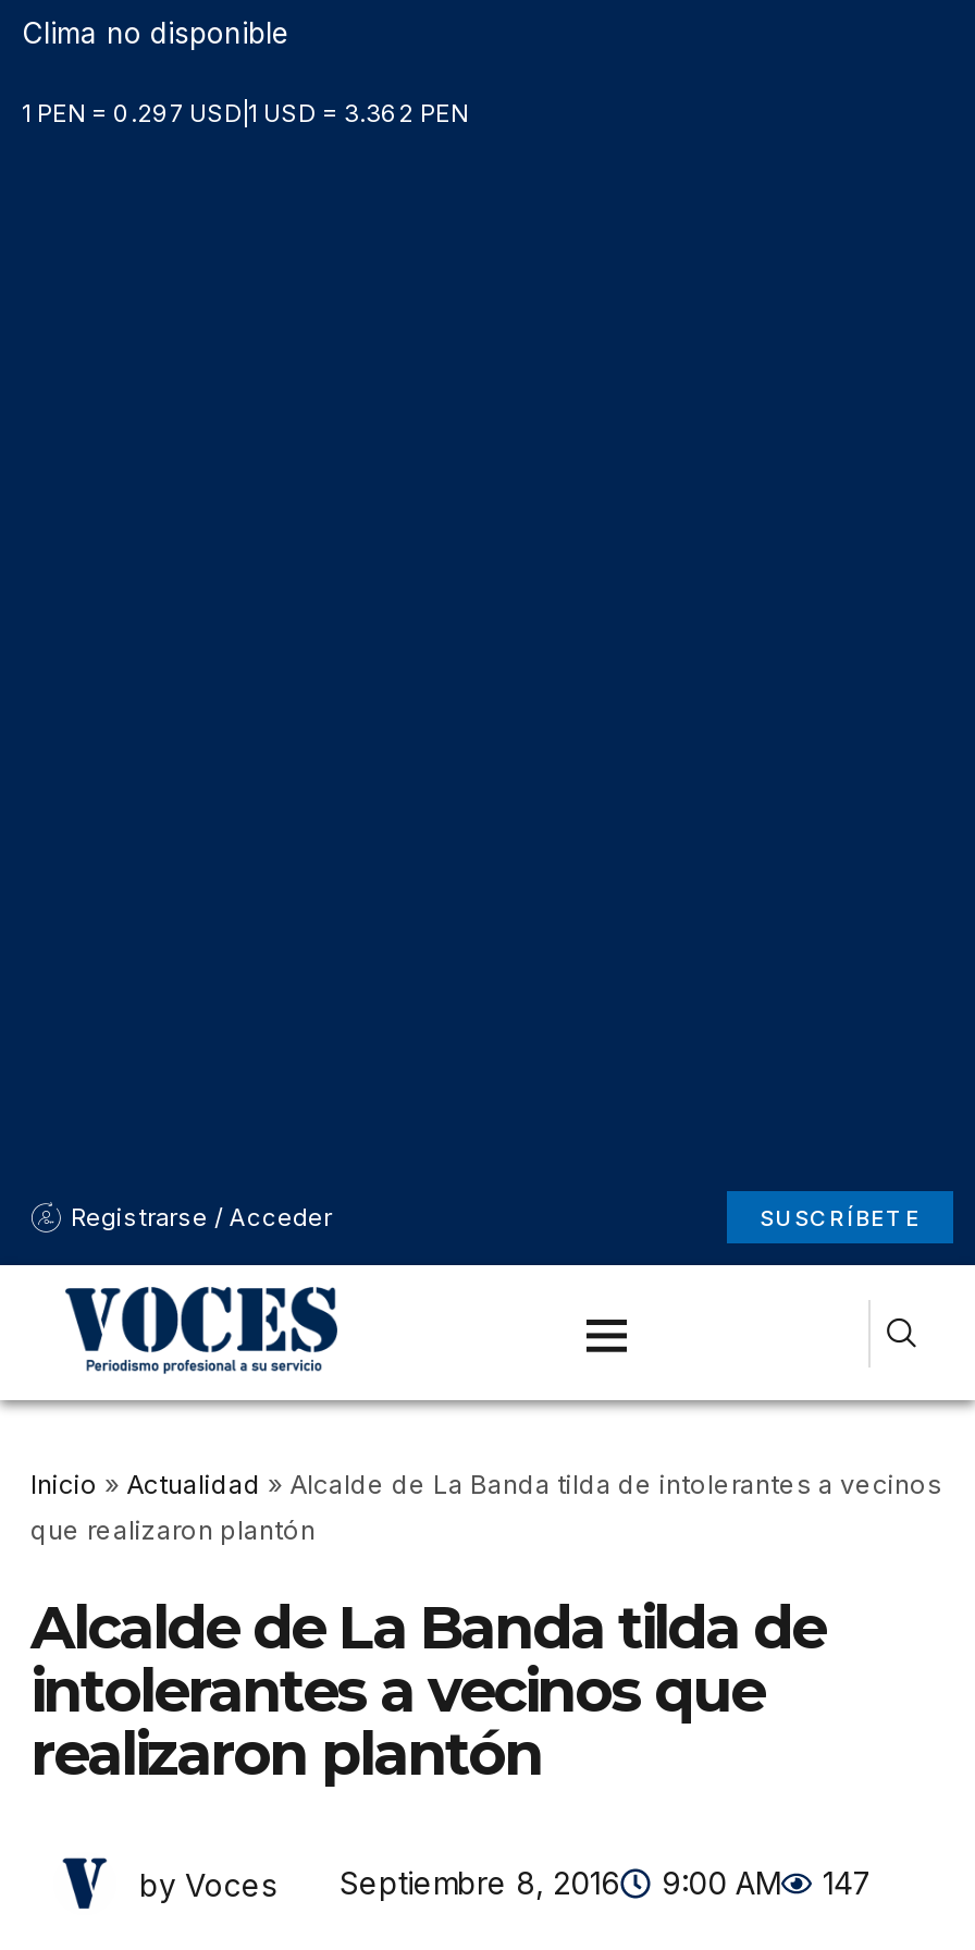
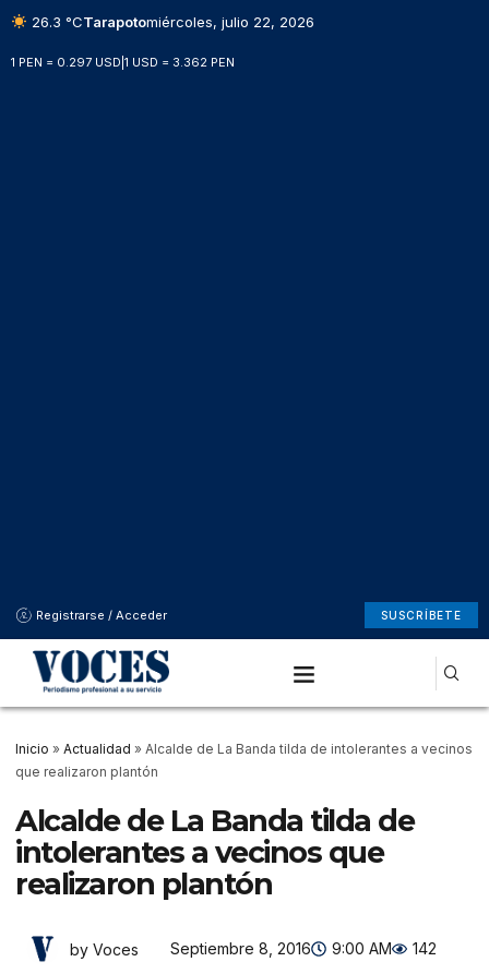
[22,15,289,50] Clima no disponible -> [27,13,314,31] 26.3 °CTarapotomiércoles, julio 22, 2026
[139,1864,873,1902] by Voces Septiembre 8, 2016 9:00 AM 147 -> [70,939,437,958] by Voces Septiembre 8, 2016 9:00 AM 142

